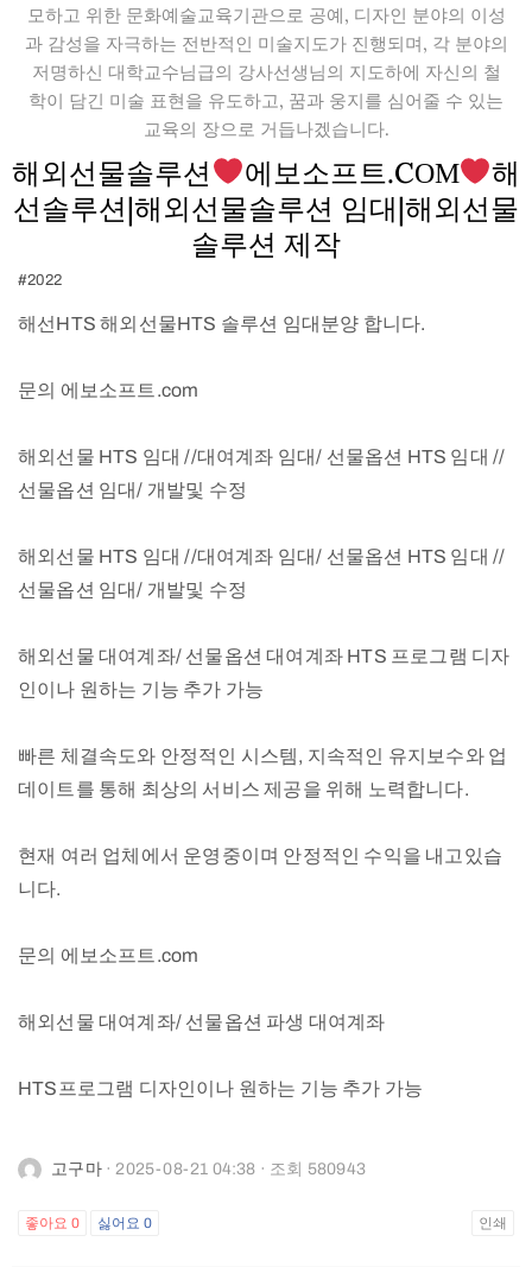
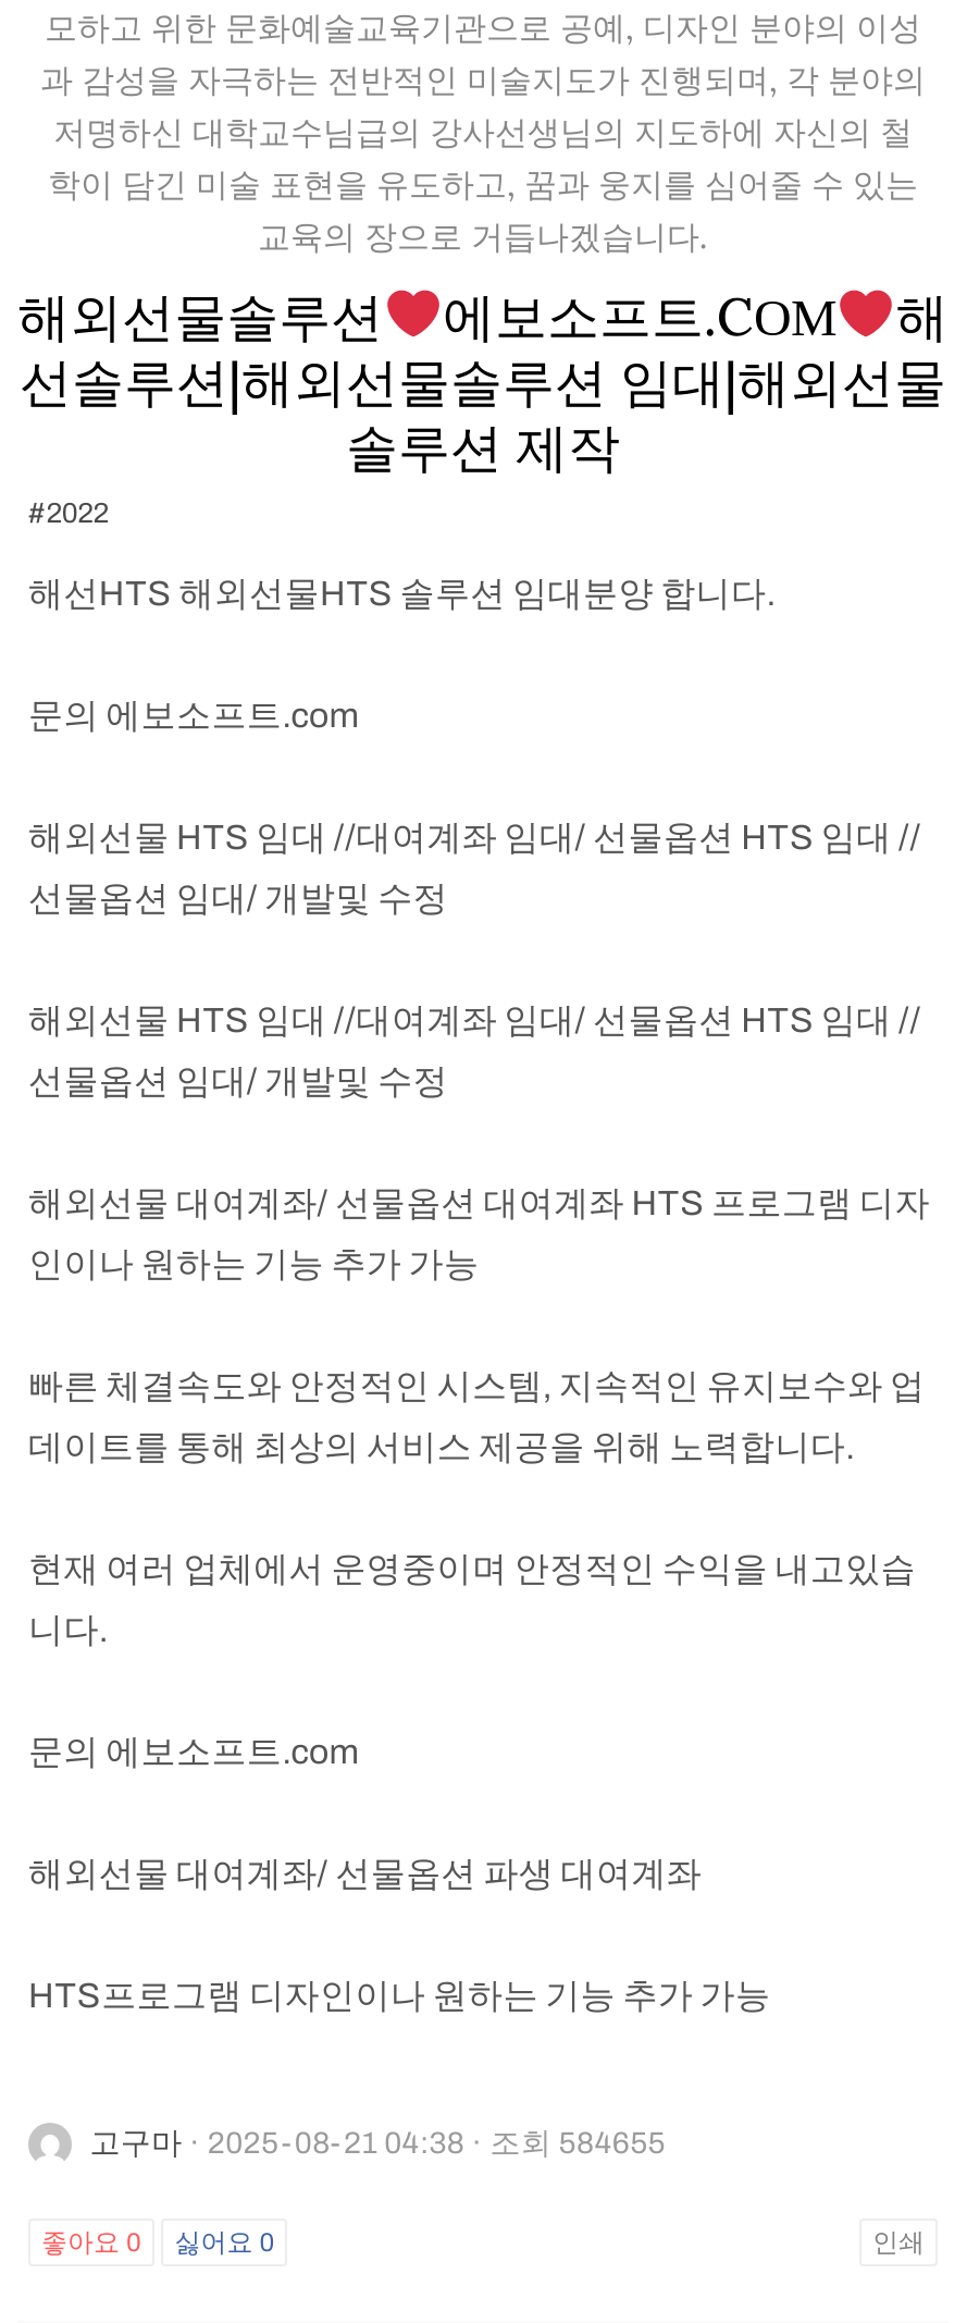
[47,1160,366,1178] 고구마 · 2025-08-21 04:38 · 조회 580943 -> [83,2127,666,2159] 고구마 · 2025-08-21 04:38 · 조회 584655

